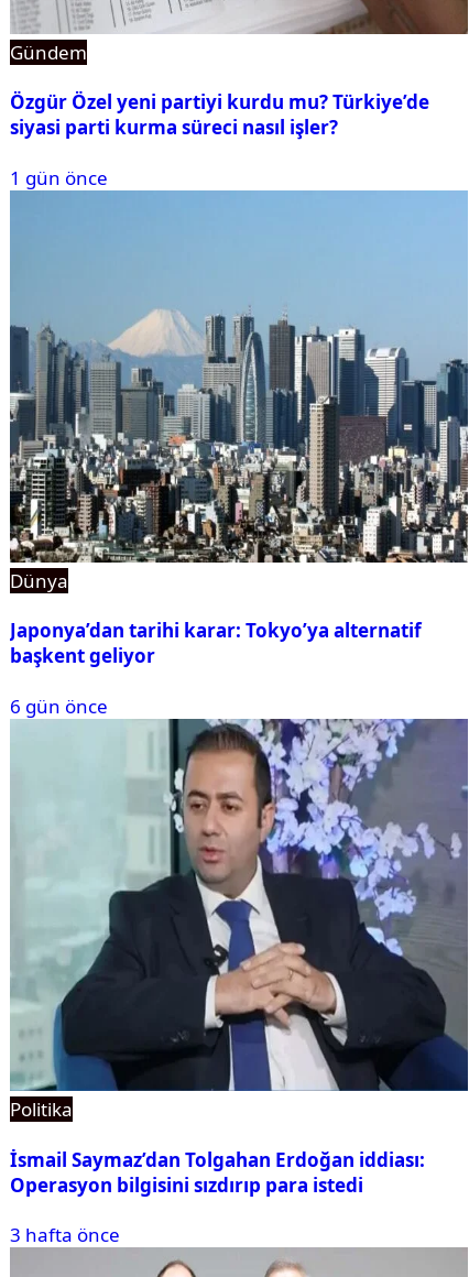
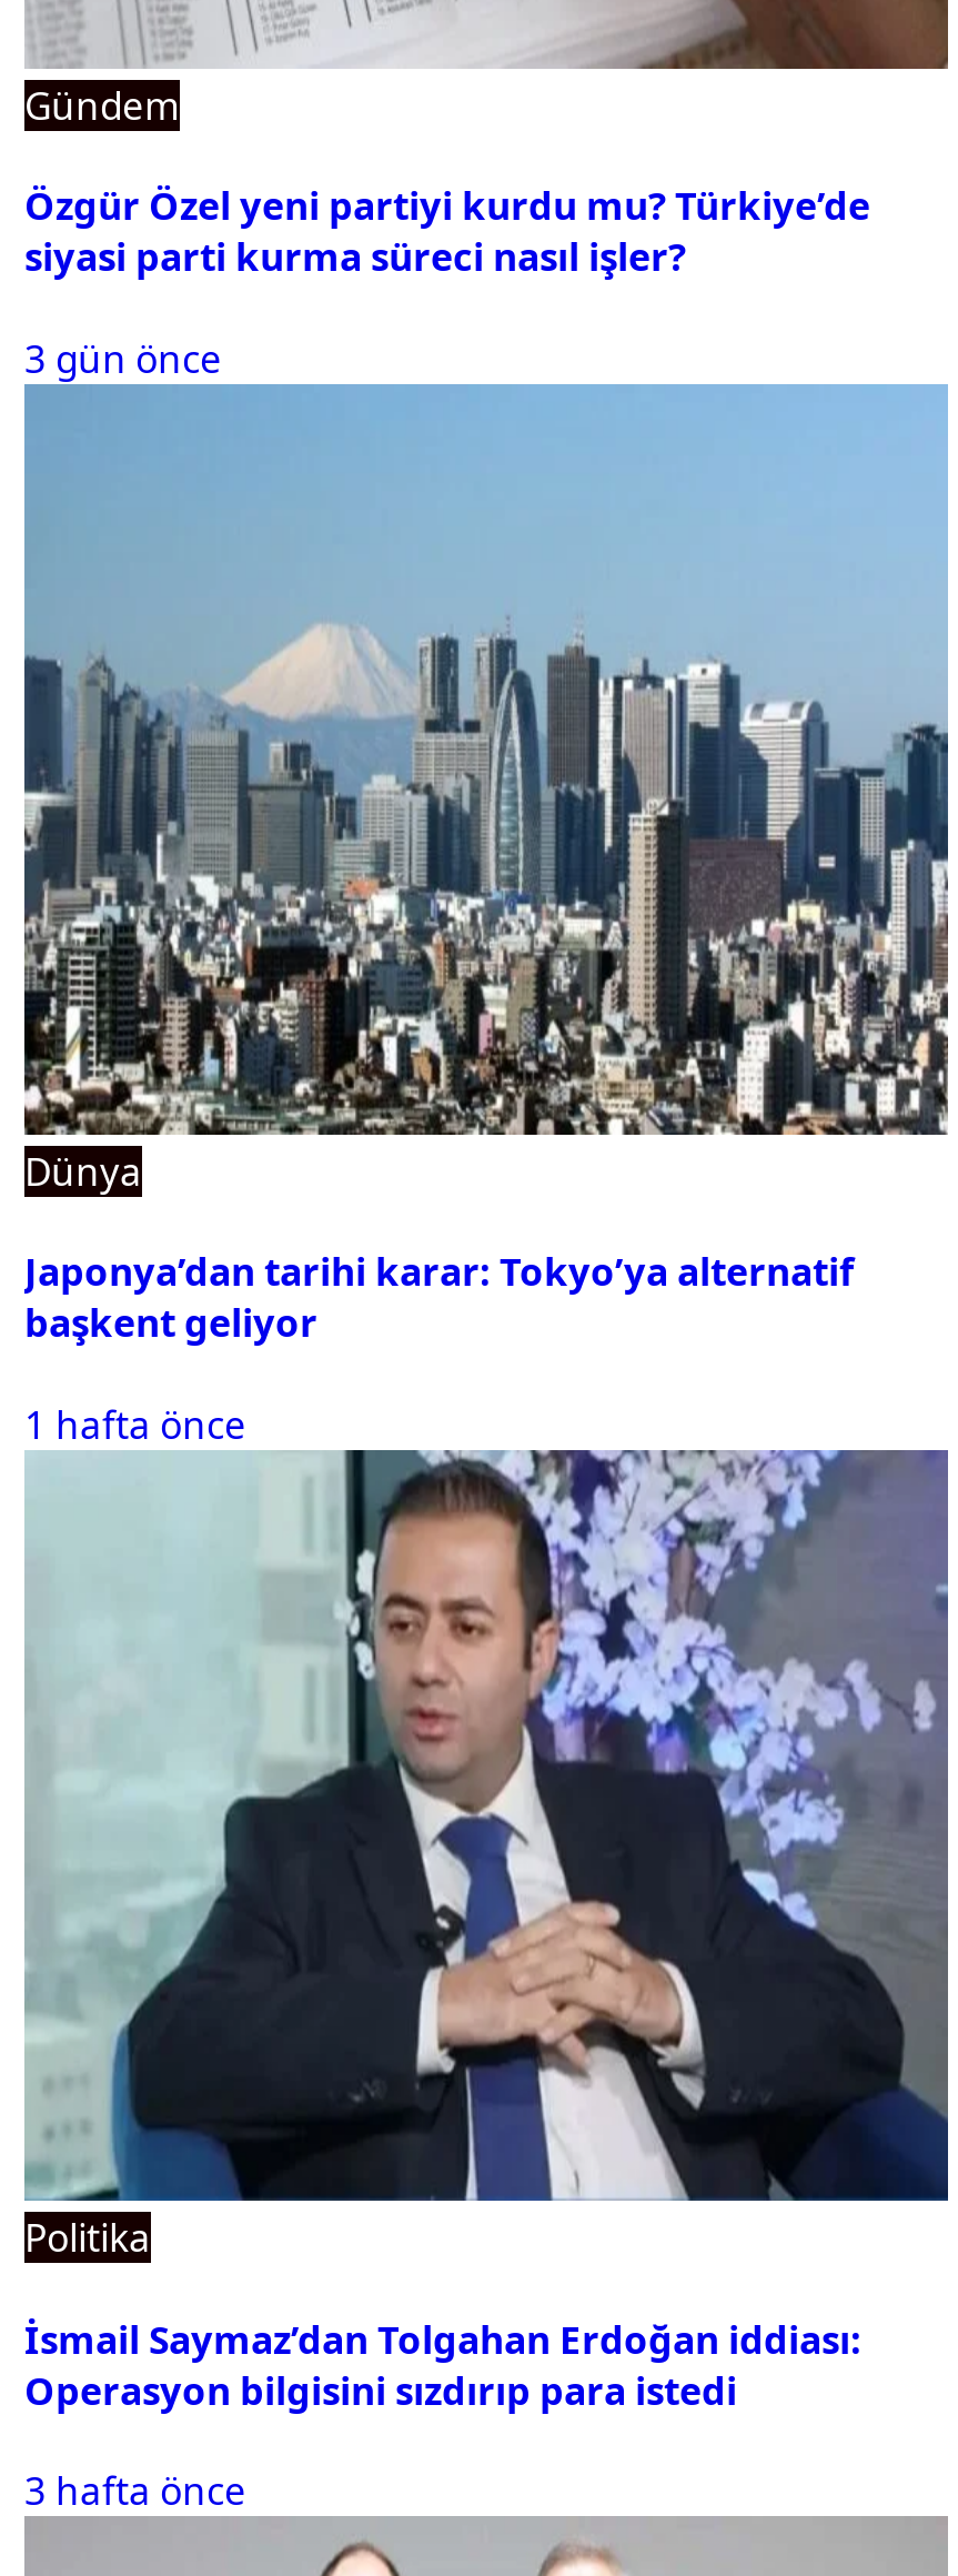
[10,165,108,190] 1 gün önce -> [24,333,222,384] 3 gün önce
[10,694,108,719] 6 gün önce -> [24,1399,246,1450] 1 hafta önce

